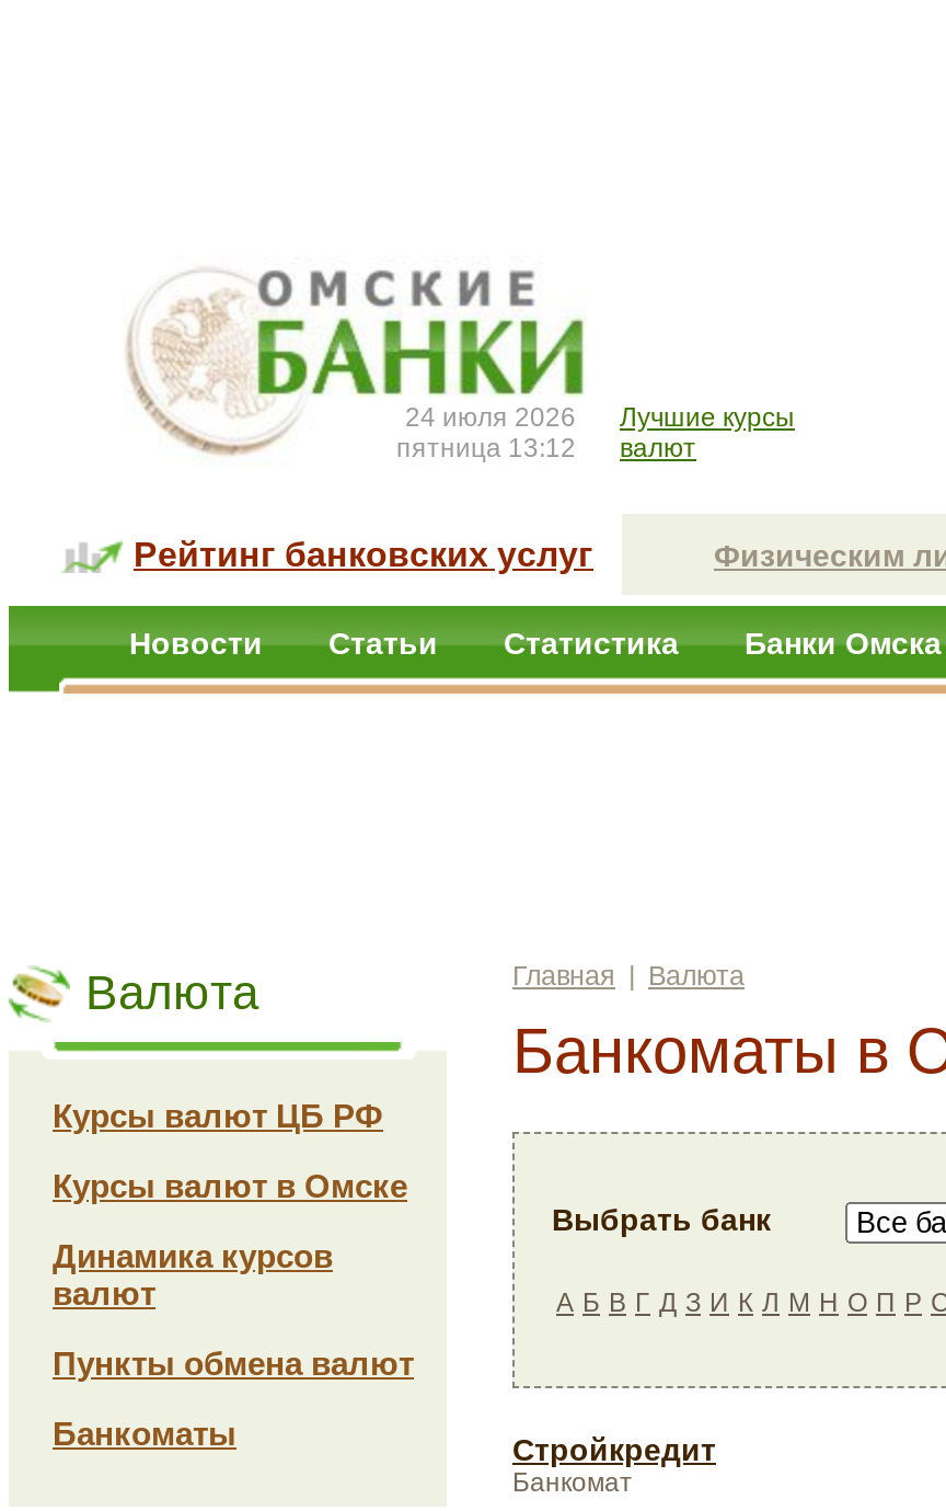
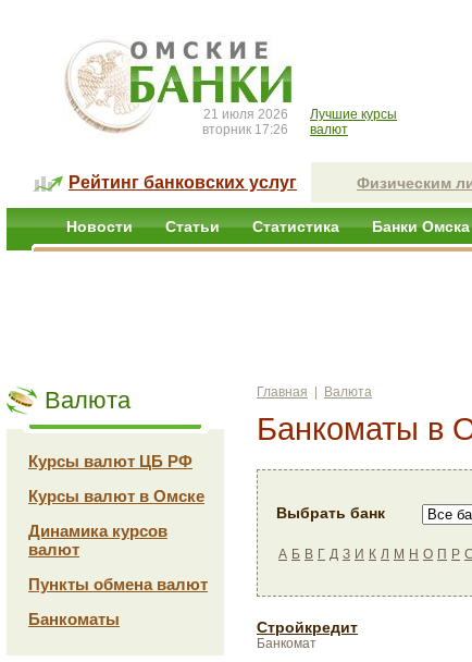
[396,402,576,463] 24 июля 2026 | пятница 13:12 -> [202,107,288,137] 21 июля 2026 | вторник 17:26

